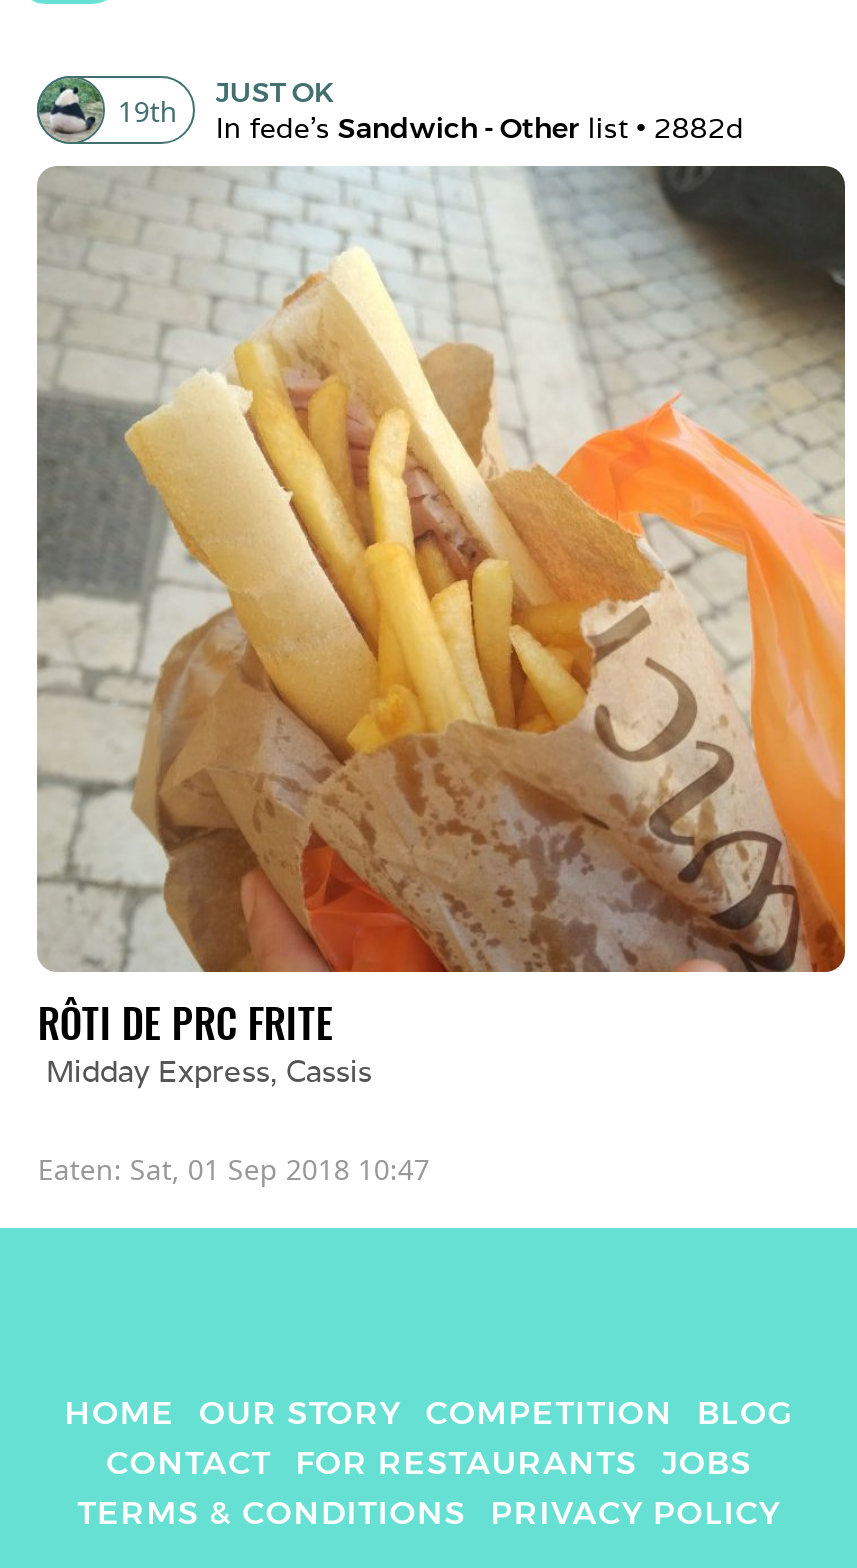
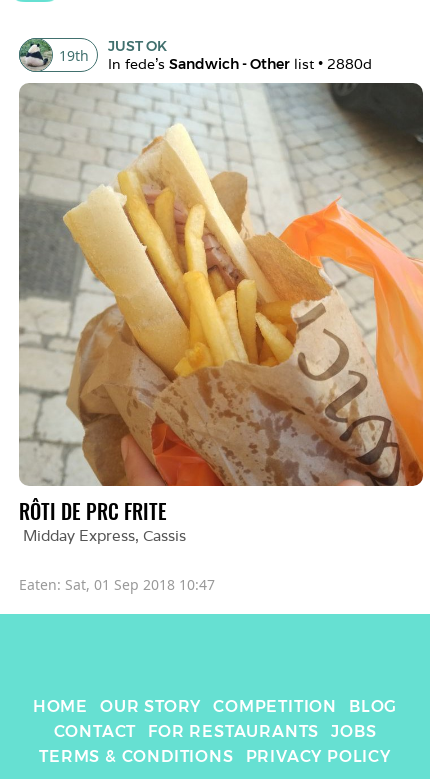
[216,110,744,146] In fede's Sandwich - Other list • 2882d -> [108,55,372,73] In fede's Sandwich - Other list • 2880d

